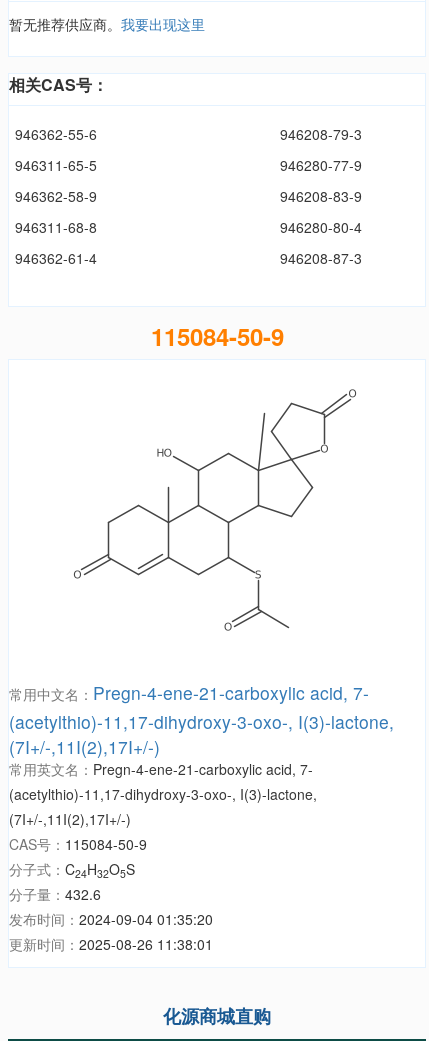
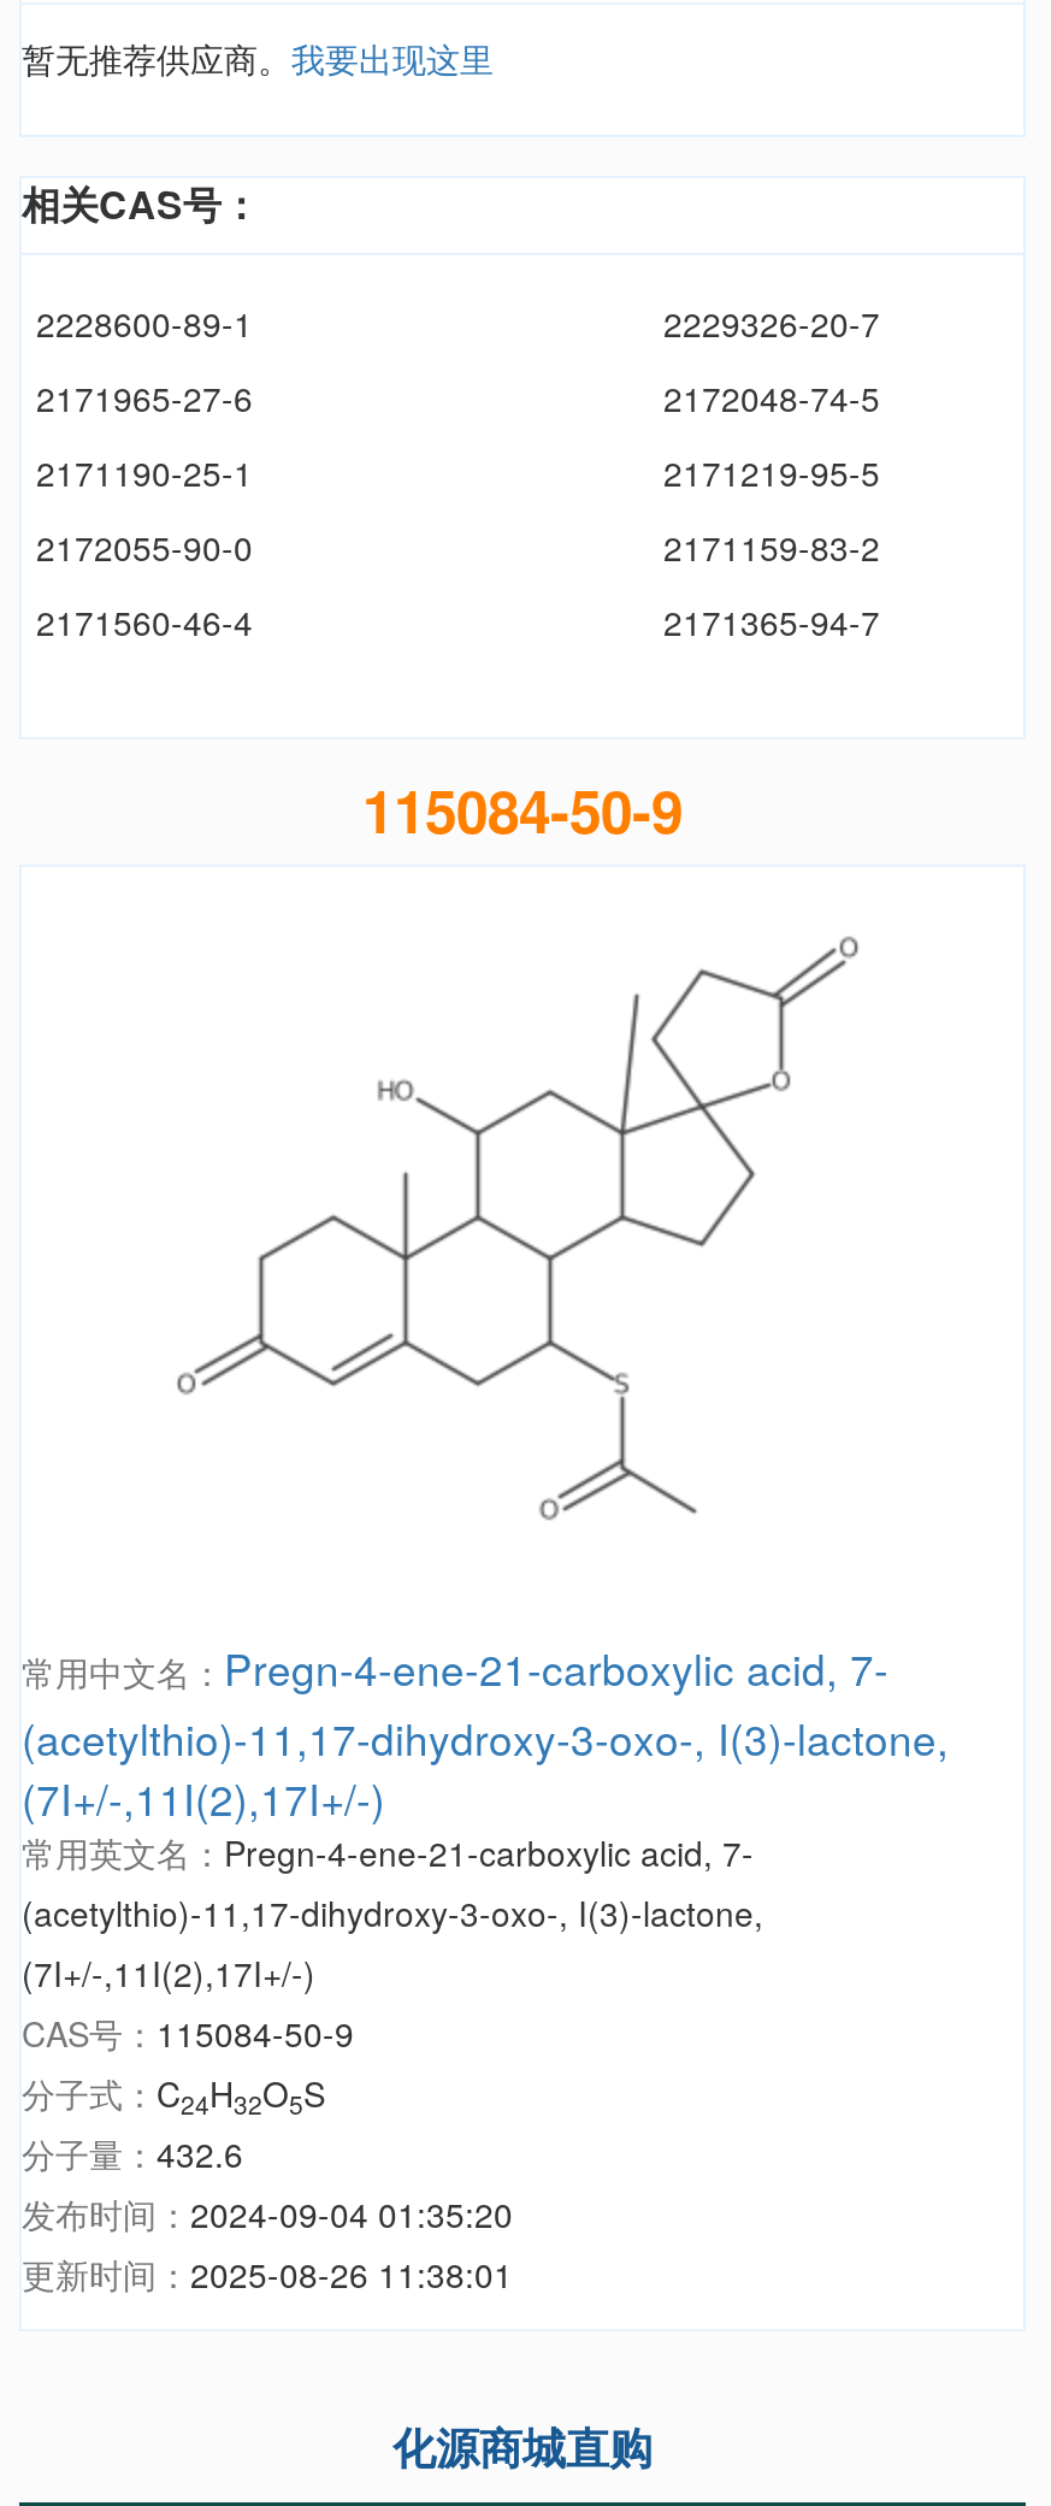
[15,124,97,144] 946362-55-6 -> [36,299,253,347] 2228600-89-1
[279,124,361,144] 946208-79-3 -> [663,299,880,347] 2229326-20-7
[15,155,97,175] 946311-65-5 -> [36,374,253,422] 2171965-27-6
[279,155,361,175] 946280-77-9 -> [663,374,880,422] 2172048-74-5
[15,186,97,206] 946362-58-9 -> [36,448,253,497] 2171190-25-1
[279,186,361,206] 946208-83-9 -> [663,448,880,497] 2171219-95-5
[15,217,97,237] 946311-68-8 -> [36,523,253,571] 2172055-90-0
[279,217,361,237] 946280-80-4 -> [663,523,880,571] 2171159-83-2
[15,248,97,268] 946362-61-4 -> [36,598,253,646] 2171560-46-4
[279,248,361,268] 946208-87-3 -> [663,598,880,646] 2171365-94-7

